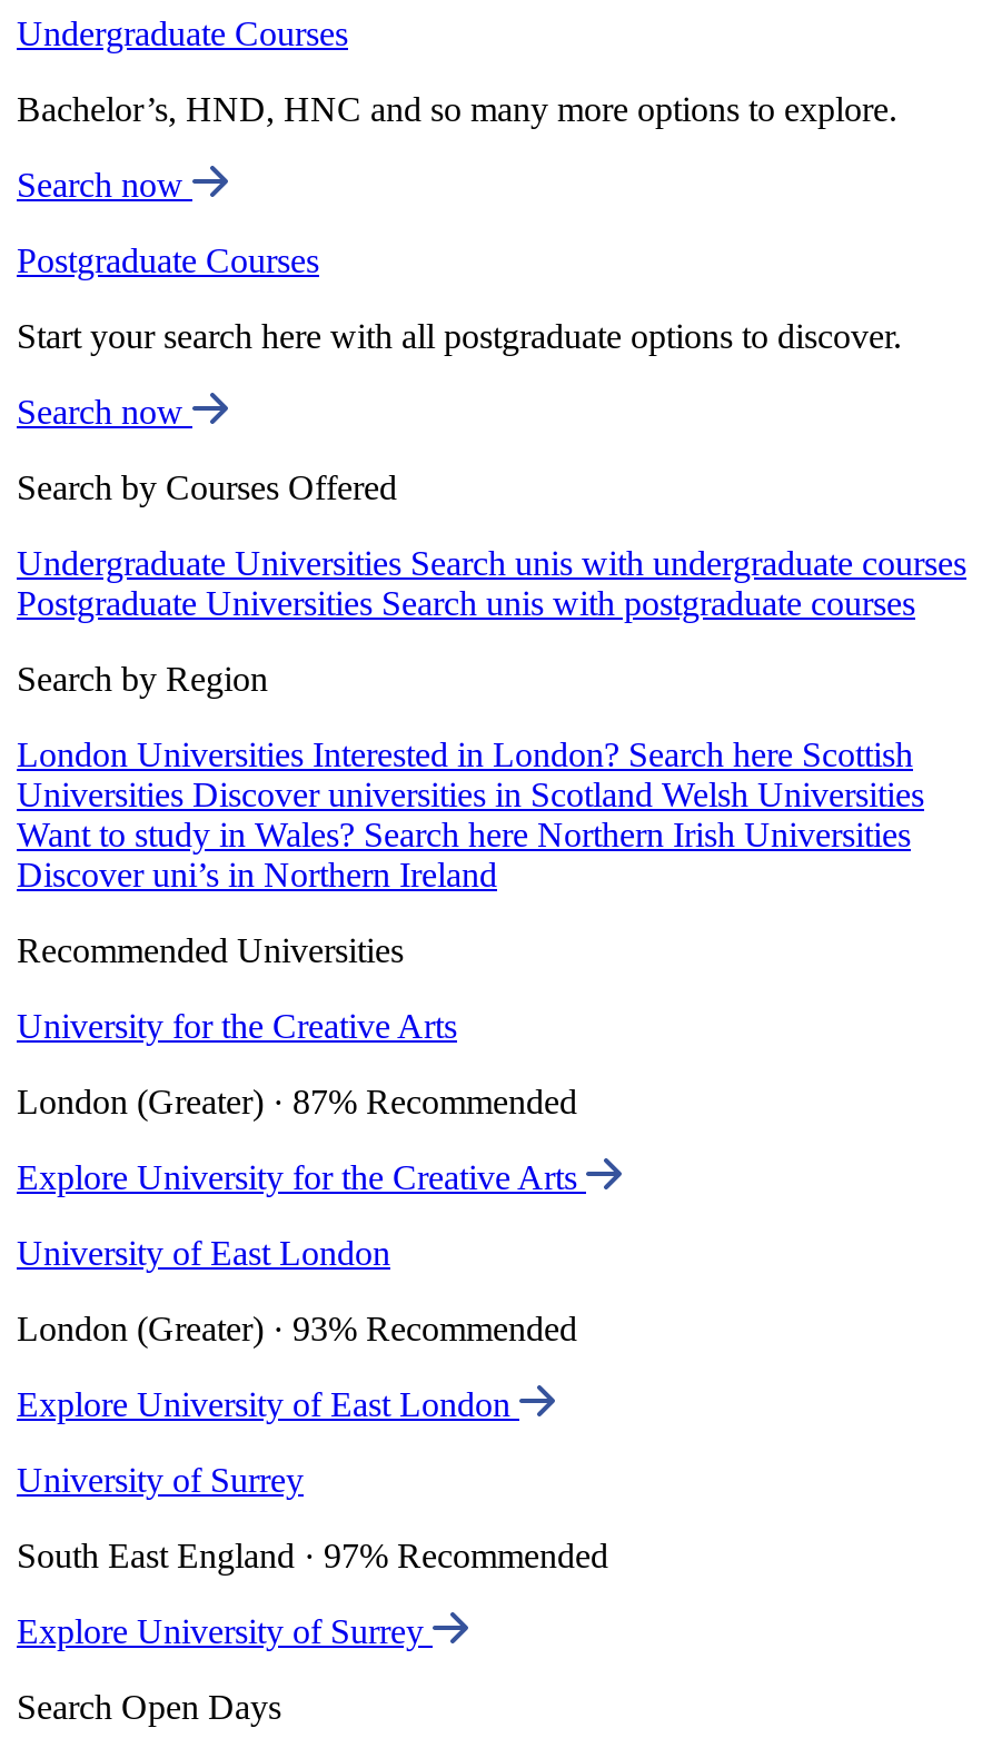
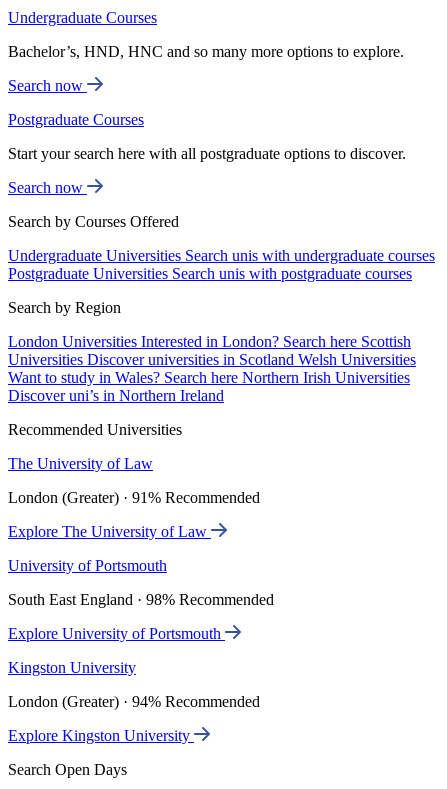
[17,1007,457,1045] University for the Creative Arts -> [8,455,153,472] The University of Law
[17,1083,577,1121] London (Greater) · 87% Recommended -> [8,489,260,506] London (Greater) · 91% Recommended
[17,1159,586,1196] Explore University for the Creative Arts -> [8,523,211,540] Explore The University of Law
[17,1234,390,1272] University of East London -> [8,557,167,574] University of Portsmouth
[17,1310,577,1348] London (Greater) · 93% Recommended -> [8,591,274,608] South East England · 98% Recommended
[17,1386,519,1423] Explore University of East London -> [8,625,225,642] Explore University of Portsmouth
[17,1461,304,1499] University of Surrey -> [8,659,136,676] Kingston University
[17,1537,608,1575] South East England · 97% Recommended -> [8,693,260,710] London (Greater) · 94% Recommended
[17,1612,433,1650] Explore University of Surrey -> [8,727,194,744] Explore Kingston University

